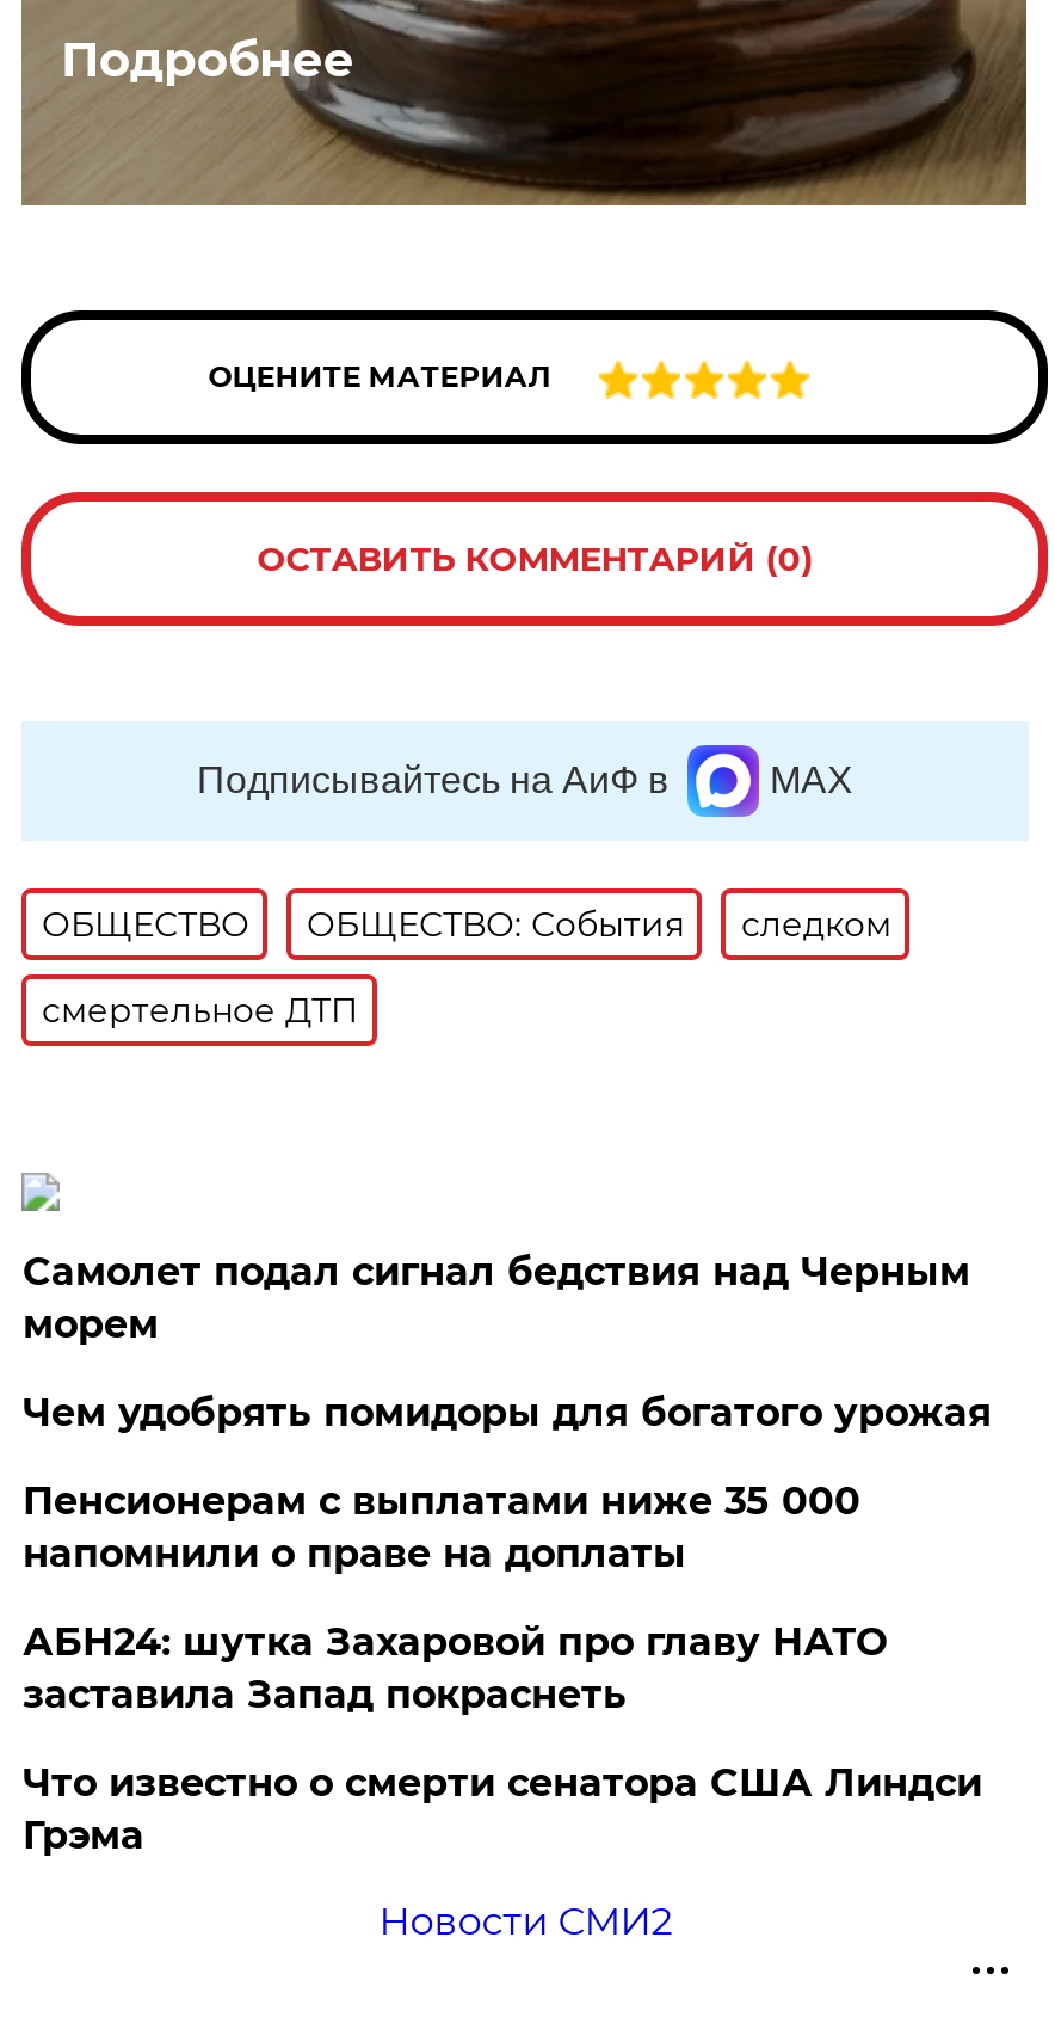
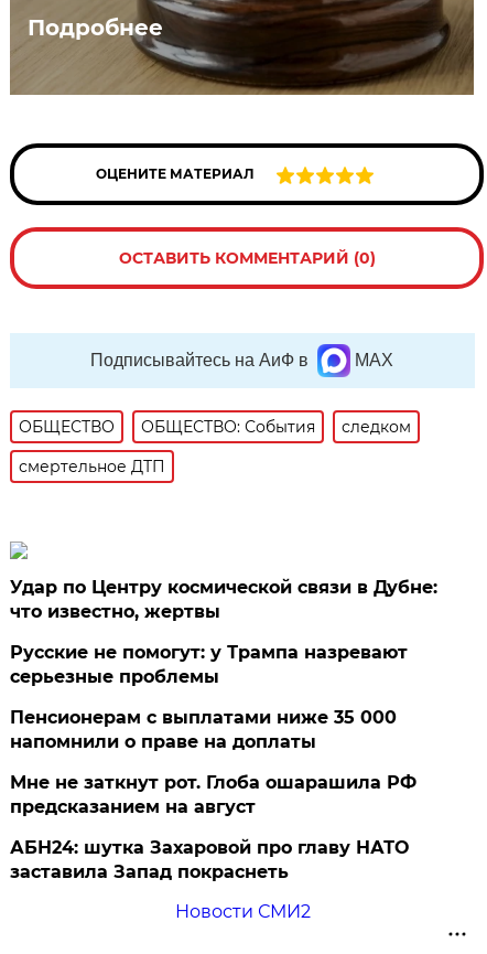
[22,1249,970,1347] Самолет подал сигнал бедствия над Черным | морем -> [10,577,438,622] Удар по Центру космической связи в Дубне: | что известно, жертвы
[22,1390,992,1435] Чем удобрять помидоры для богатого урожая -> [10,642,408,687] Русские не помогут: у Трампа назревают | серьезные проблемы
none -> [10,772,417,817] Мне не заткнут рот. Глоба ошарашила РФ | предсказанием на август
moved [22,1619,886,1717] -> [10,837,409,882]: АБН24: шутка Захаровой про главу НАТО | заставила Запад покраснеть
[22,1760,982,1858] Что известно о смерти сенатора США Линдси | Грэма -> none

